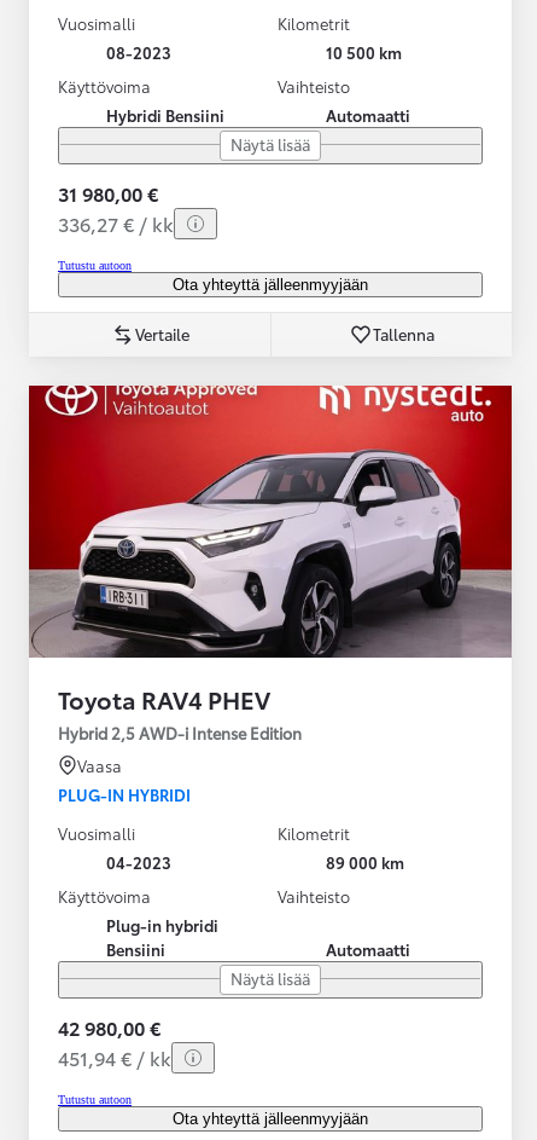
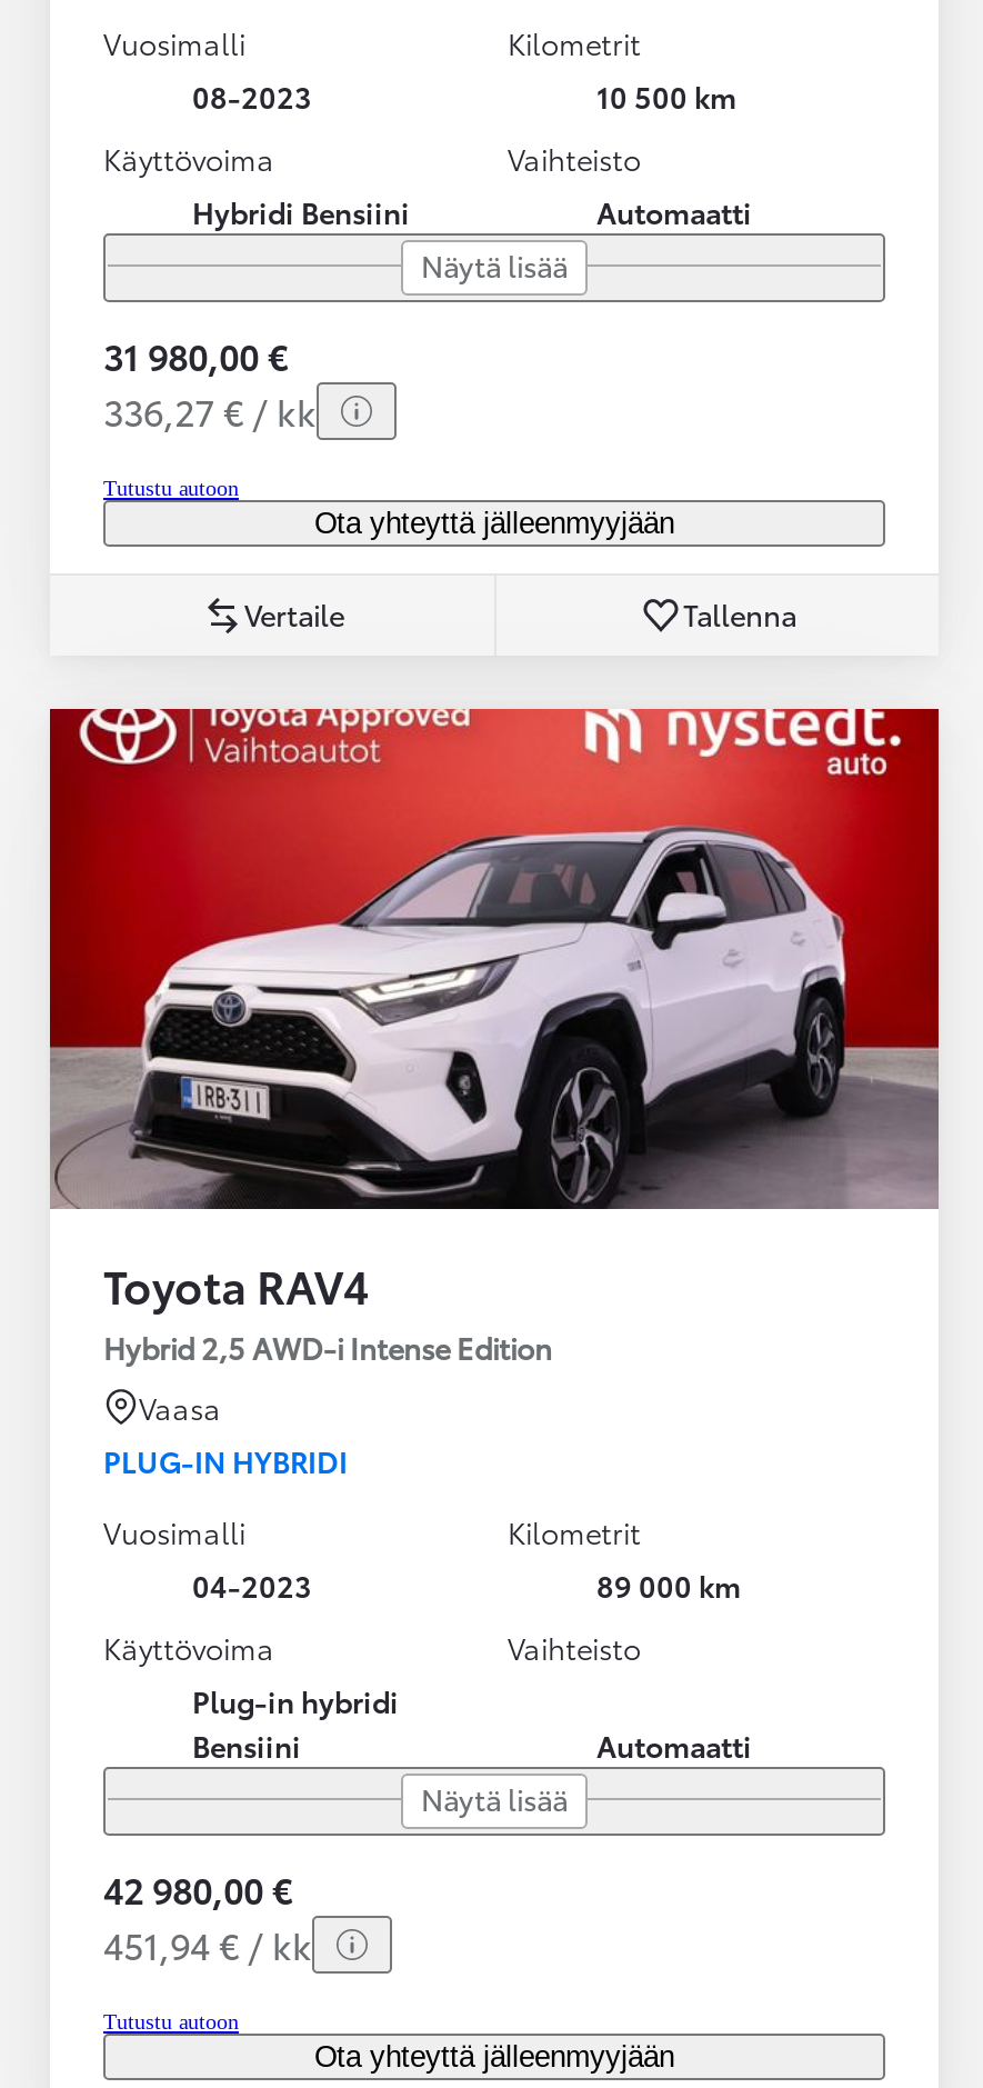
[58,682,270,715] Toyota RAV4 PHEV -> [103,1253,370,1315] Toyota RAV4

